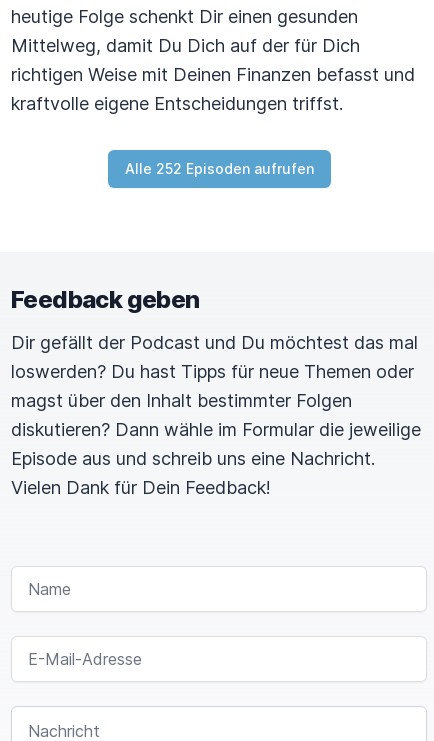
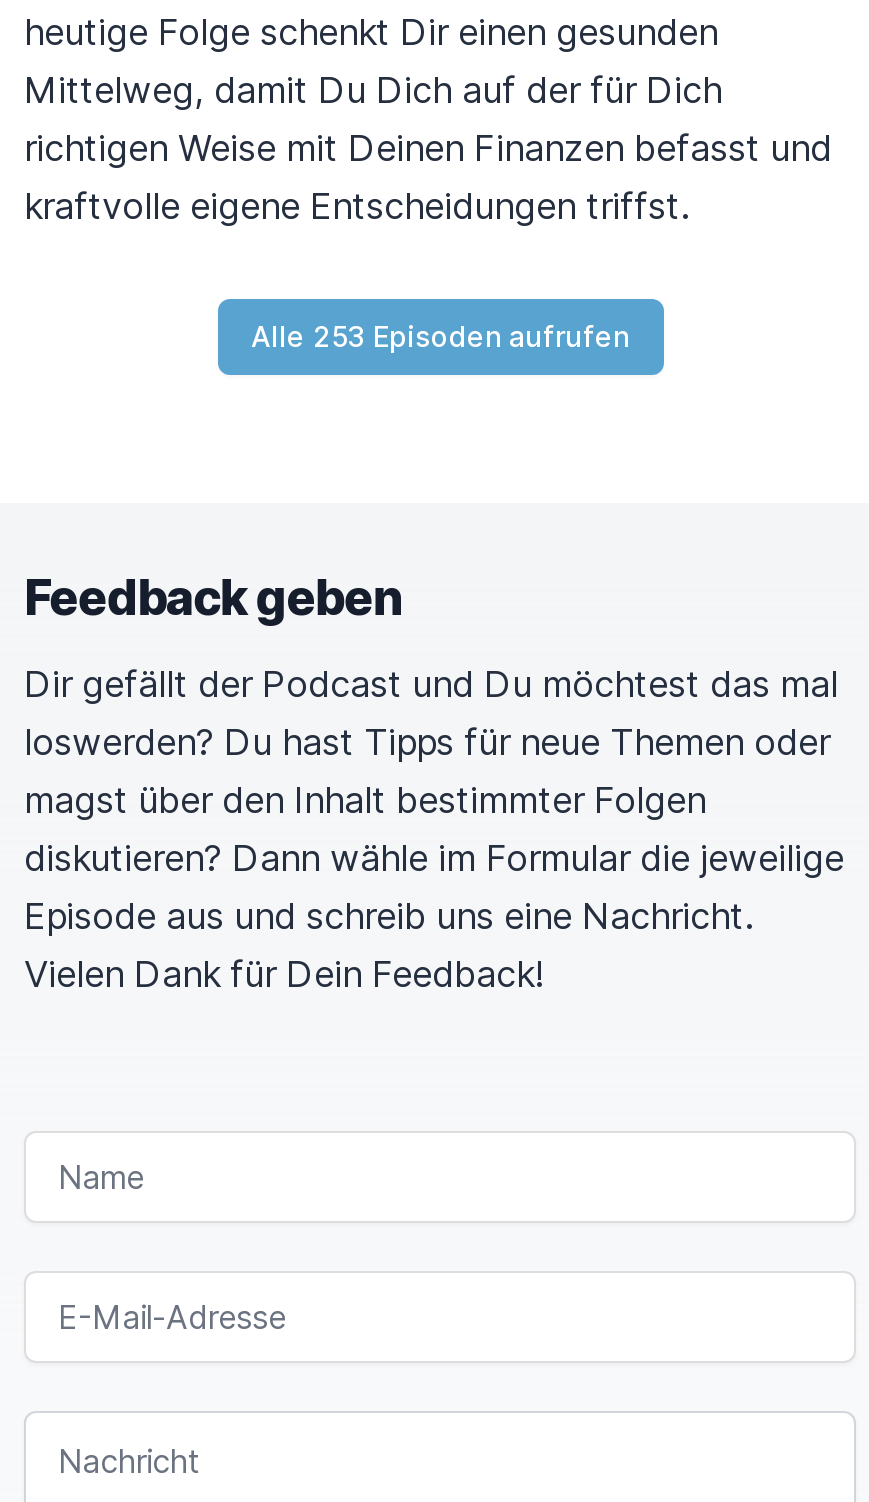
[124,160,313,177] Alle 252 Episoden aufrufen -> [251,319,629,353] Alle 253 Episoden aufrufen

